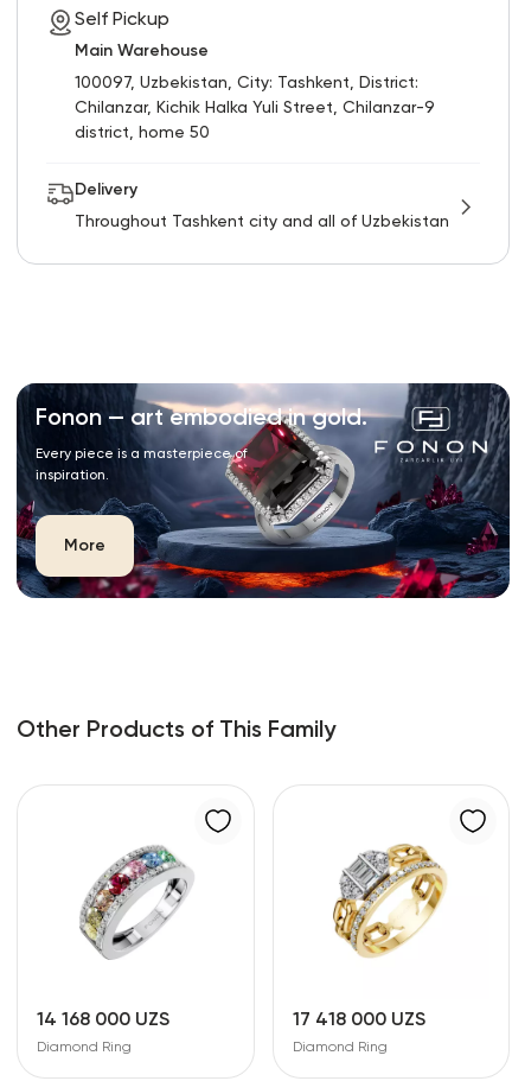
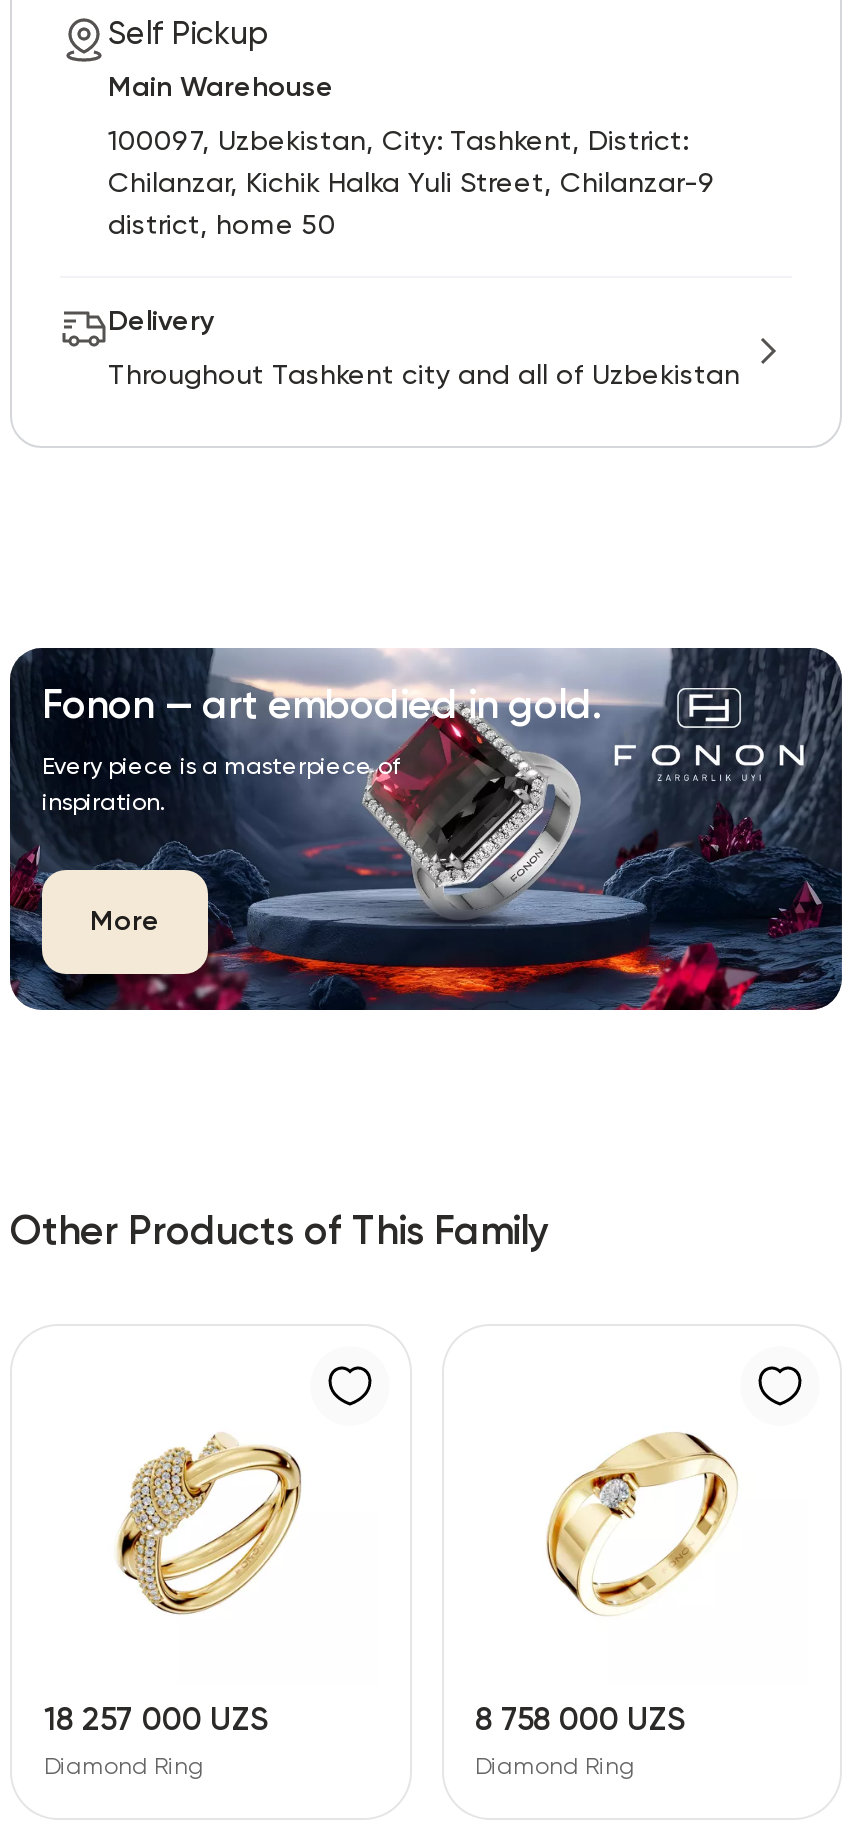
[79,845,187,960] [image] -> [120,1428,300,1618] [image]
[334,842,441,958] [image] -> [548,1424,726,1614] [image]
[37,1011,169,1030] 14 168 000 UZS -> [44,1707,268,1739] 18 257 000 UZS
[292,1011,425,1030] 17 418 000 UZS -> [475,1707,685,1739] 8 758 000 UZS

